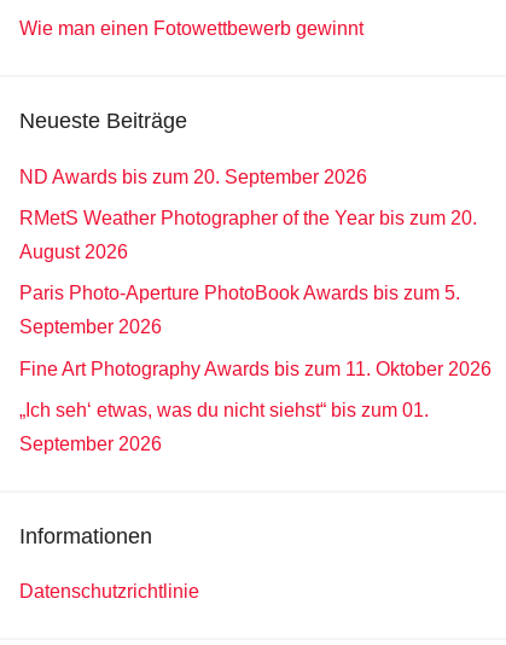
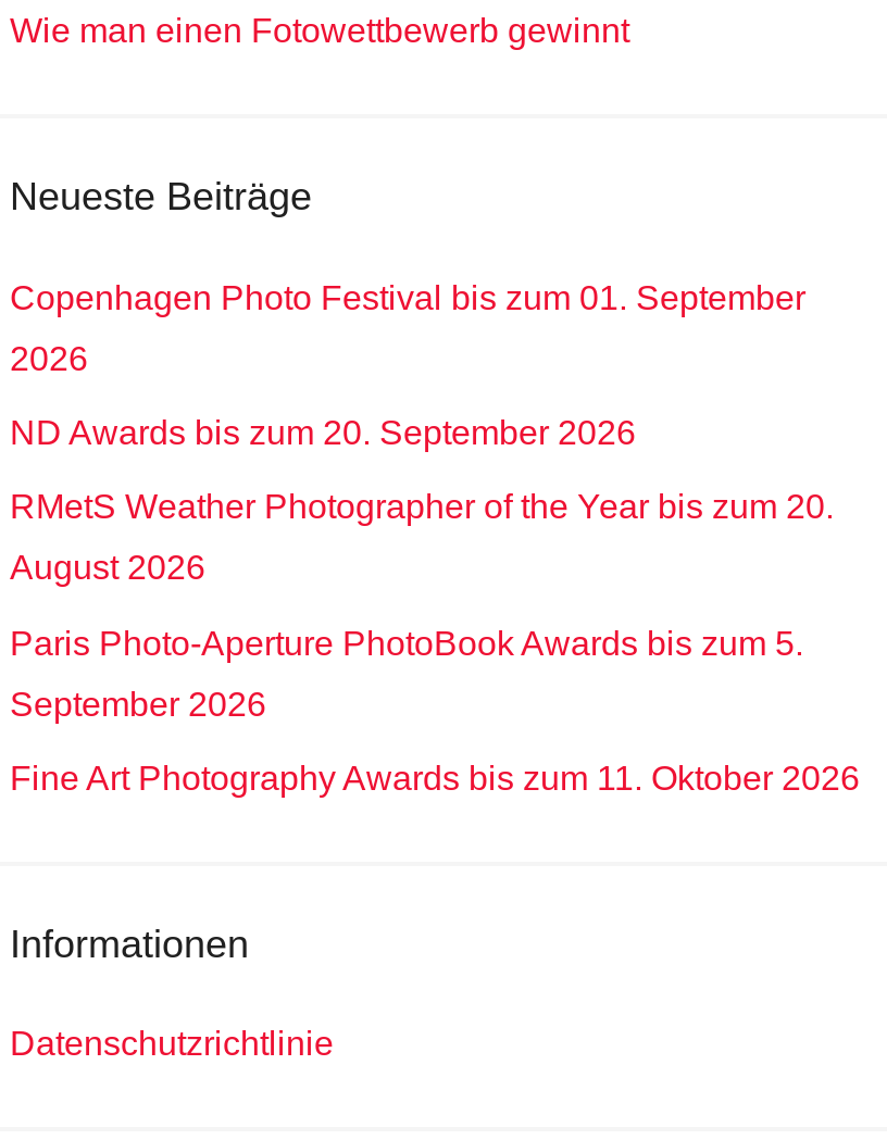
none -> [10,278,805,376] Copenhagen Photo Festival bis zum 01. September | 2026
moved [19,166,492,379] -> [10,414,860,797]: ND Awards bis zum 20. September 2026 | RMetS Weather Photographer of the Year bis zum 20. | August 2026 | Paris Photo-Aperture PhotoBook Awards bis zum 5. | September 2026 | Fine Art Photography Awards bis zum 11. Oktober 2026
[19,400,429,454] „Ich seh‘ etwas, was du nicht siehst“ bis zum 01. | September 2026 -> none

